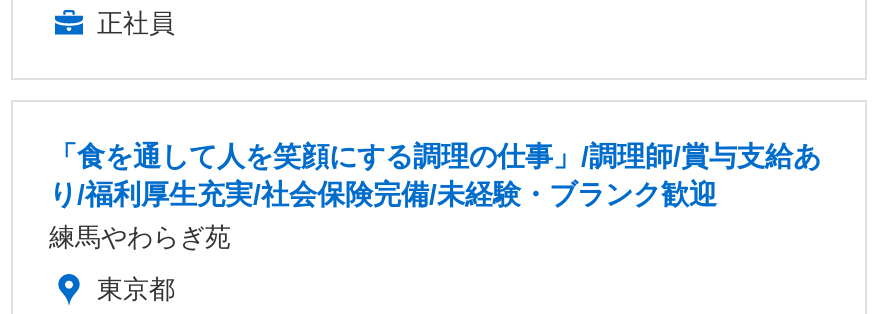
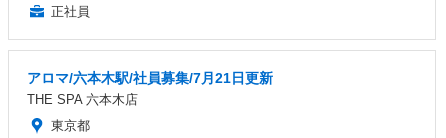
[49,140,821,252] 「食を通して人を笑顔にする調理の仕事」/調理師/賞与支給あ | り/福利厚生充実/社会保険完備/未経験・ブランク歓迎 | 練馬やわらぎ苑 -> [27,70,273,107] アロマ/六本木駅/社員募集/7月21日更新 | THE SPA 六本木店

